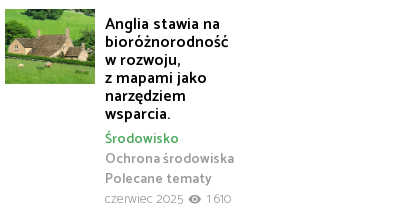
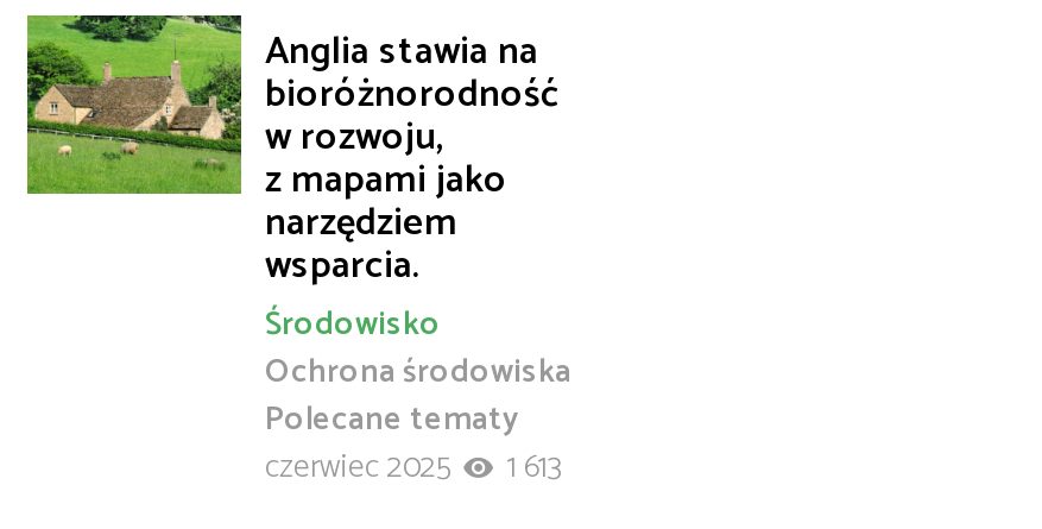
[105,188,231,210] czerwiec 2025 1 610 -> [265,440,562,492] czerwiec 2025 1 613

